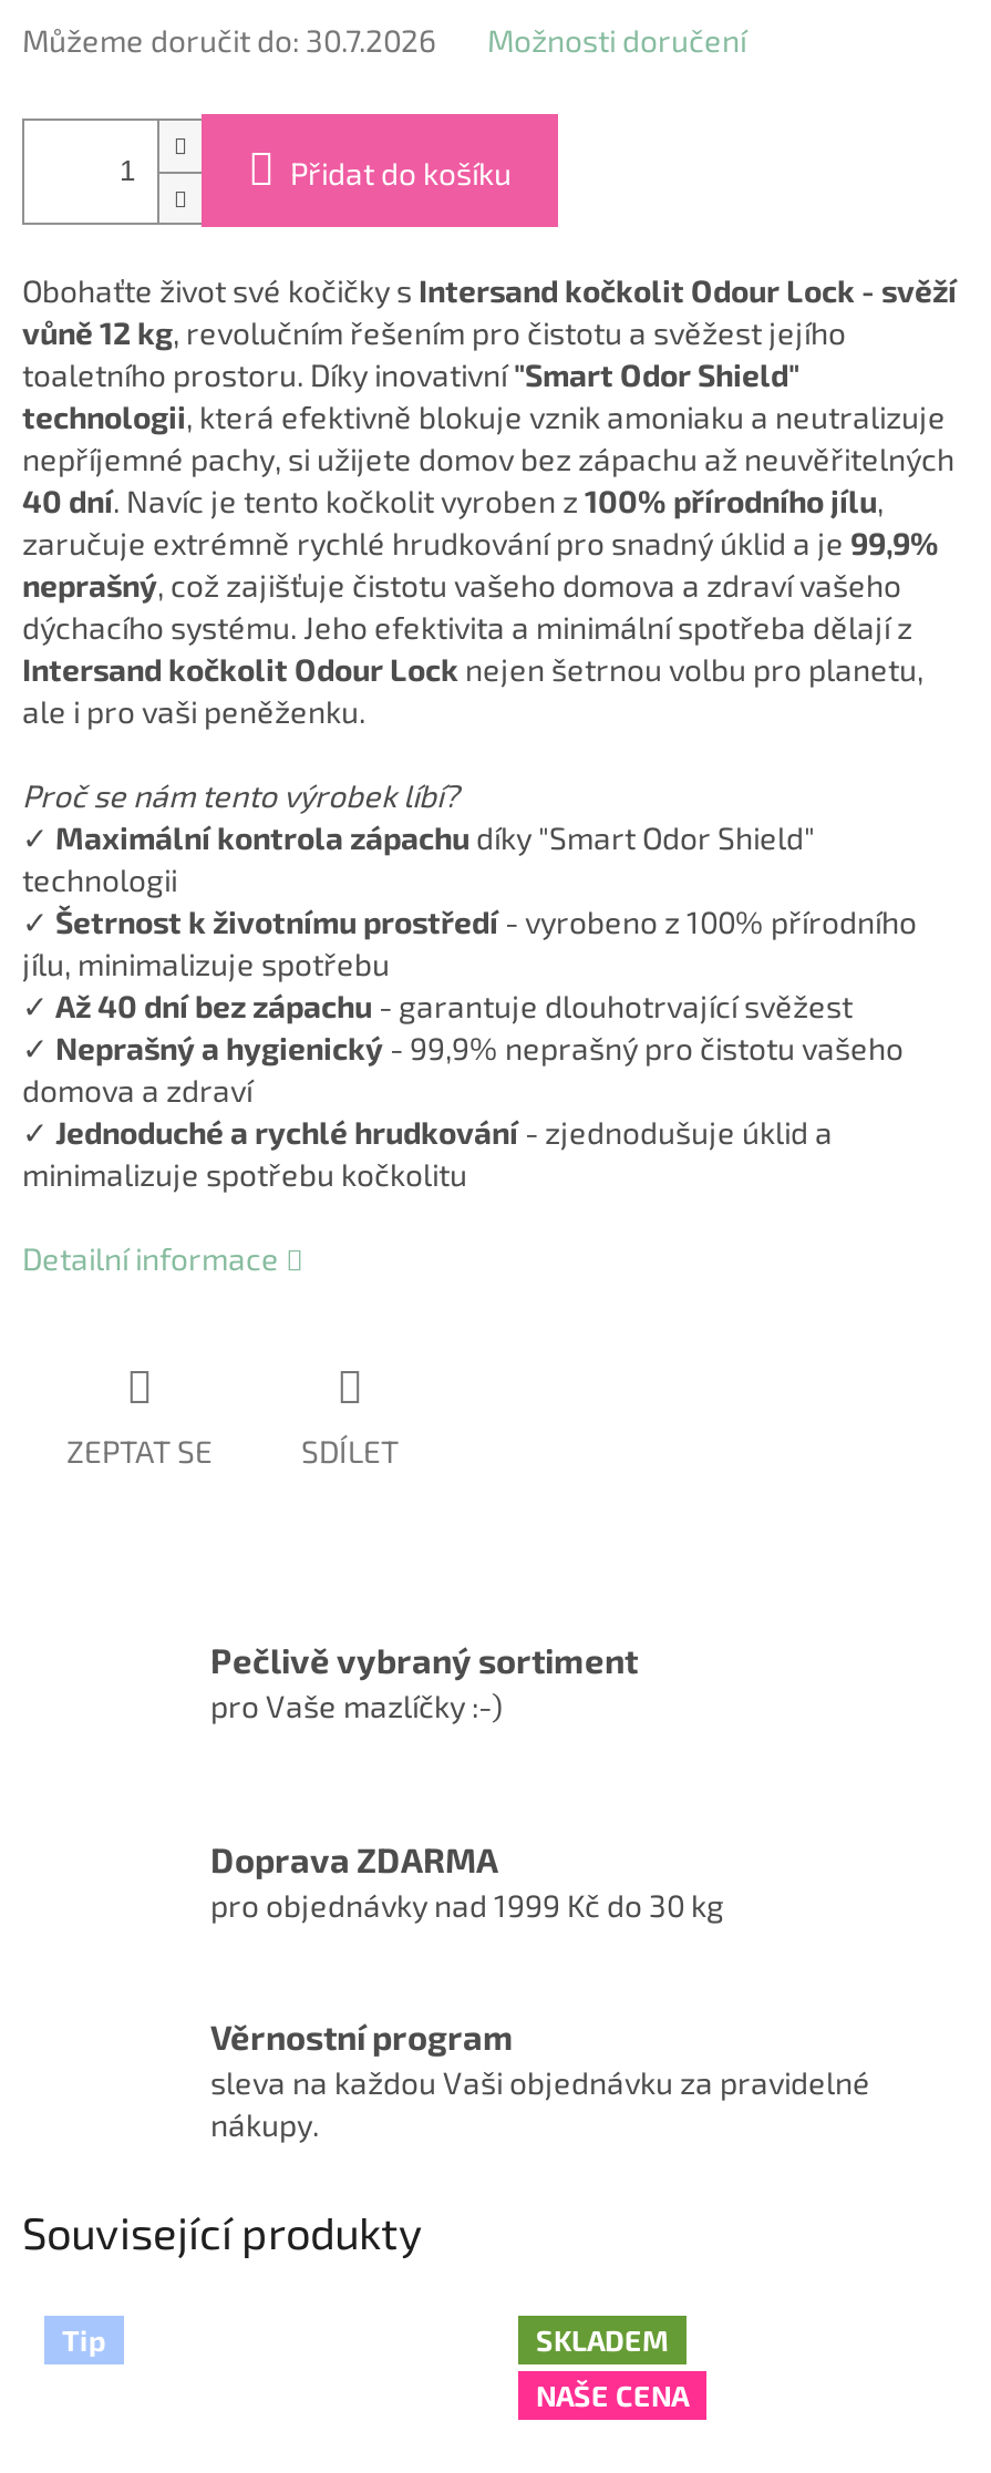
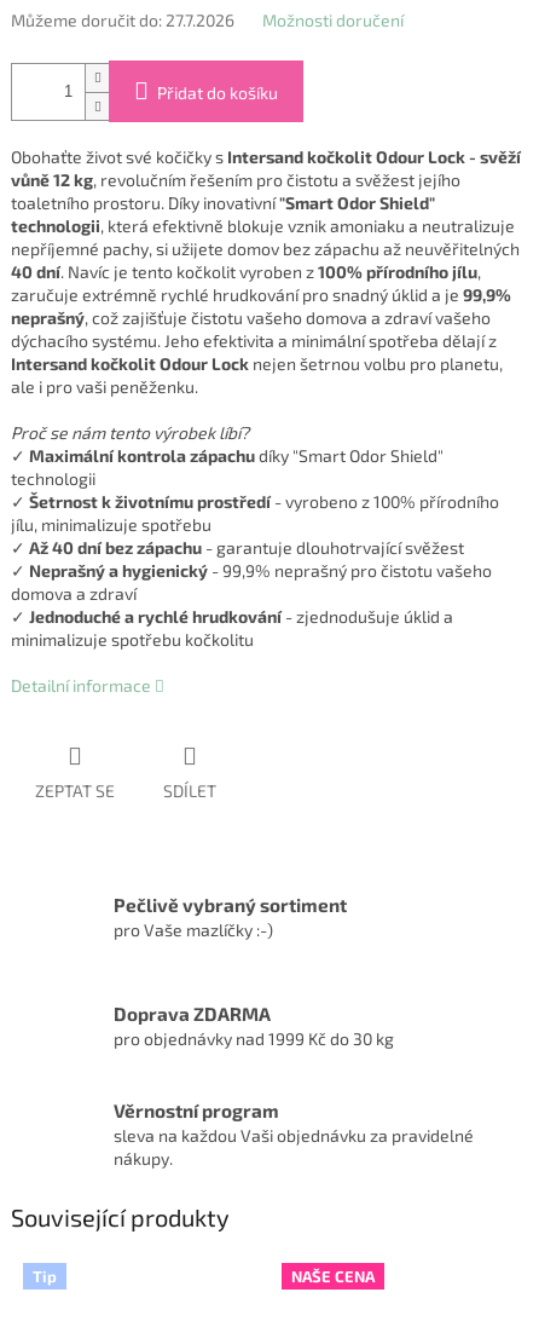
[22,22,436,60] Můžeme doručit do: 30.7.2026 -> [11,10,234,31] Můžeme doručit do: 27.7.2026
[536,2322,669,2357] SKLADEM -> none

